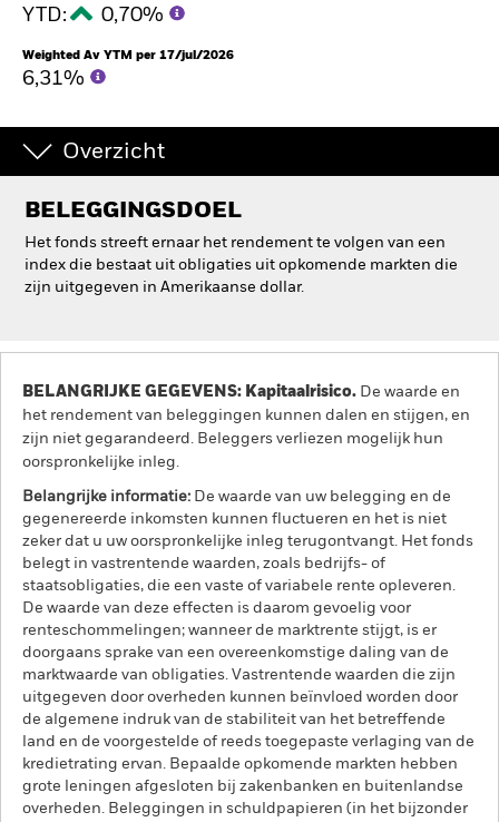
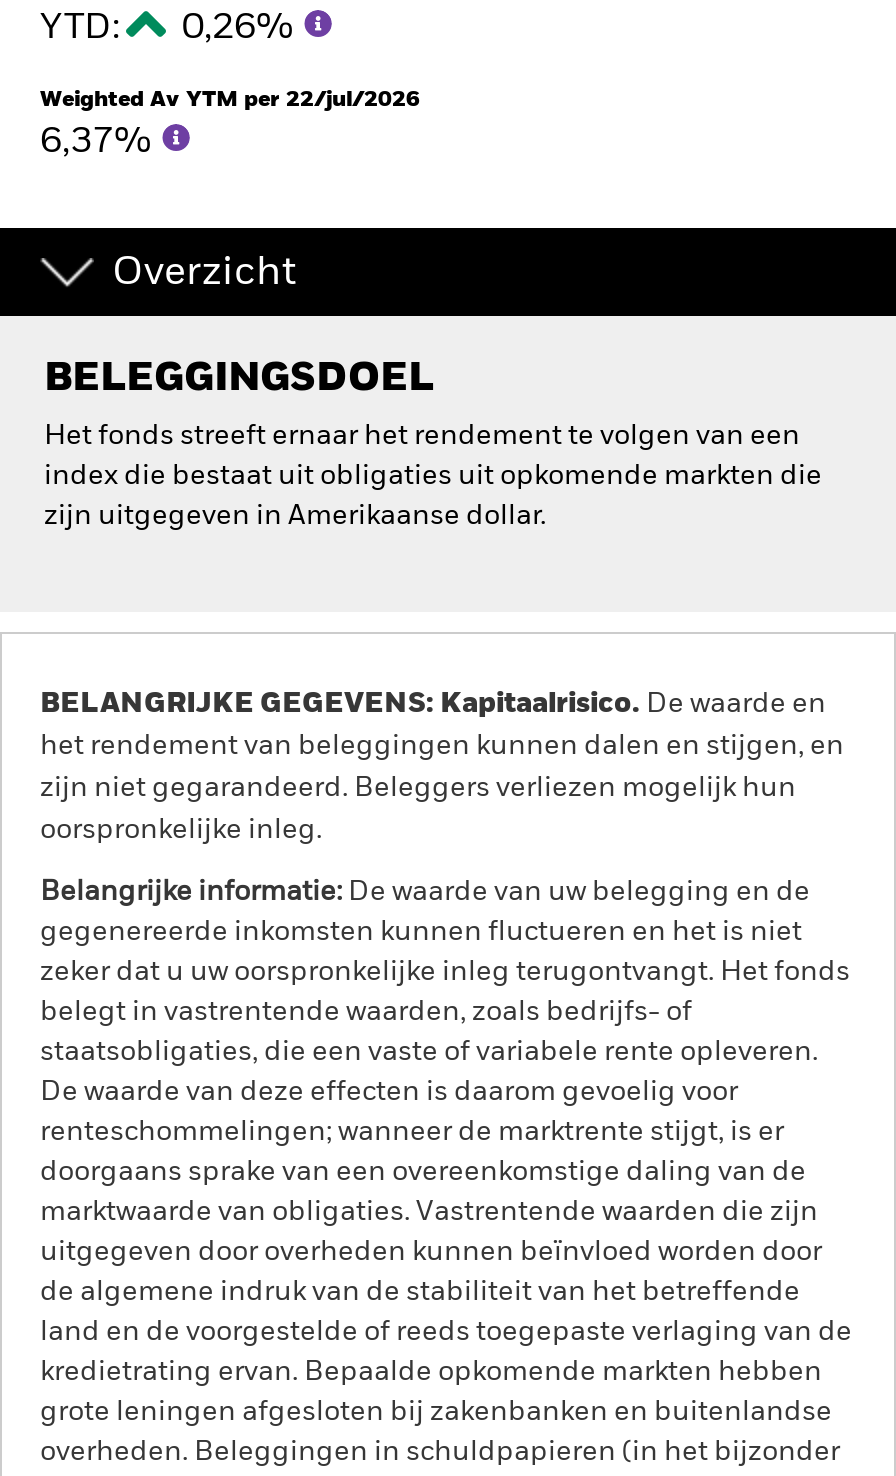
[22,6,168,26] YTD: 0,70% -> [40,10,302,46] YTD: 0,26%
[22,49,234,61] Weighted Av YTM per 17/jul/2026 -> [40,88,420,110] Weighted Av YTM per 22/jul/2026
[22,69,89,89] 6,31% -> [40,124,160,160] 6,37%

